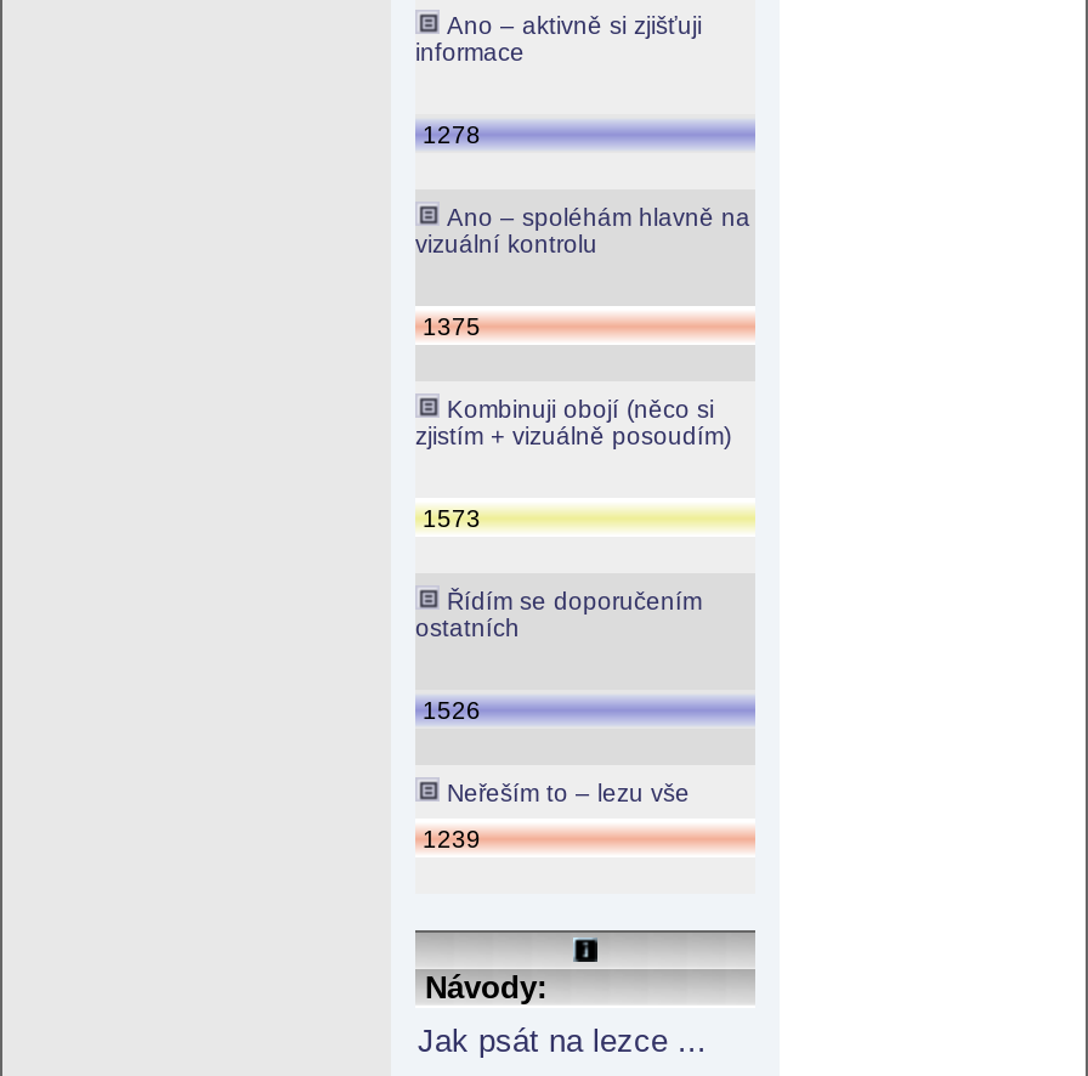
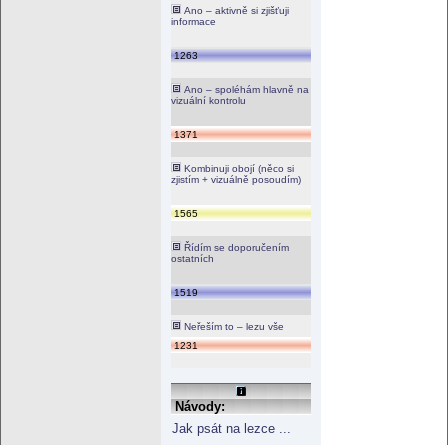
[415,121,481,148] 1278 -> [171,50,198,61] 1263
[415,313,481,340] 1375 -> [171,129,198,140] 1371
[415,505,481,532] 1573 -> [171,208,198,219] 1565
[415,697,481,724] 1526 -> [171,287,198,298] 1519
[415,826,481,853] 1239 -> [171,340,198,351] 1231

